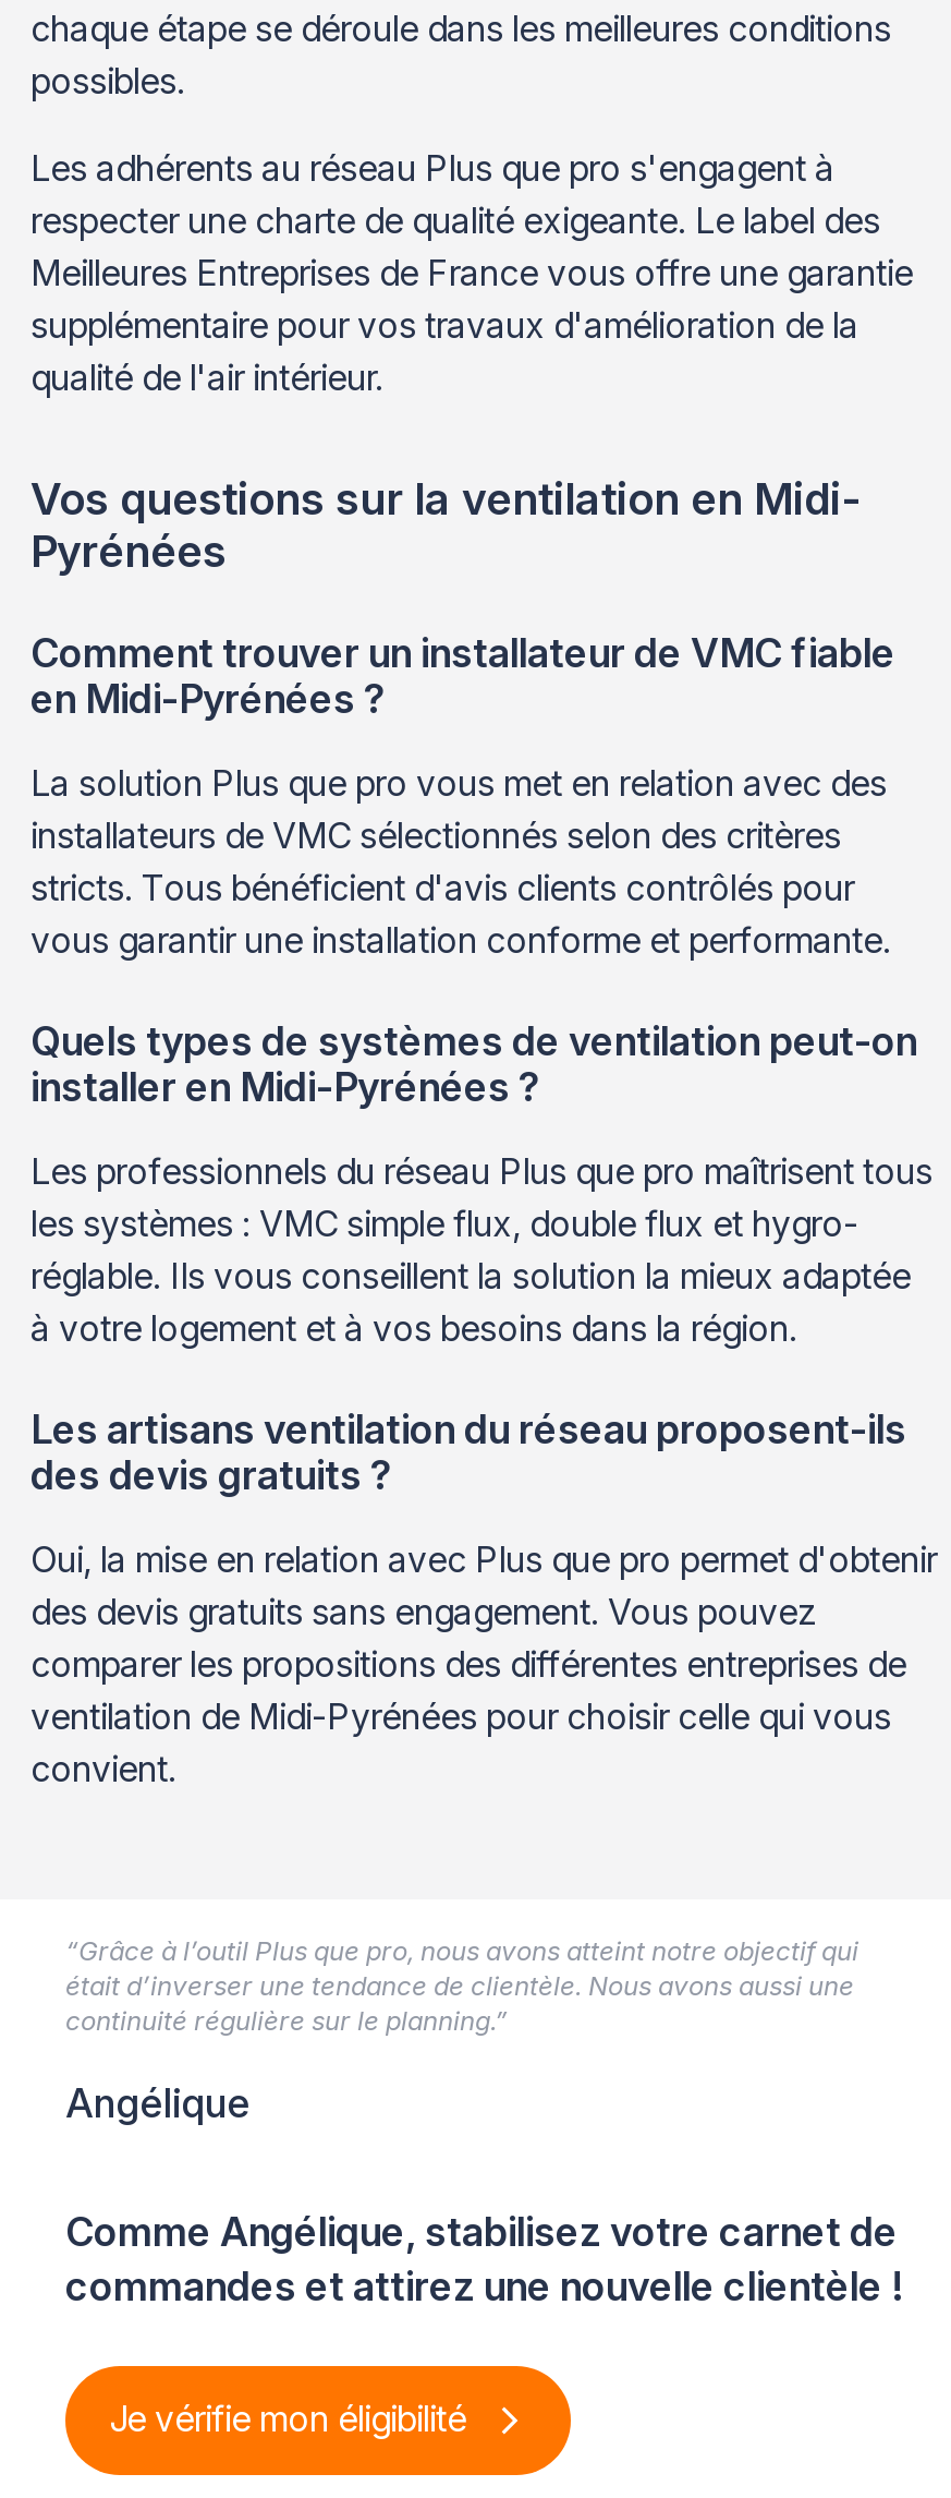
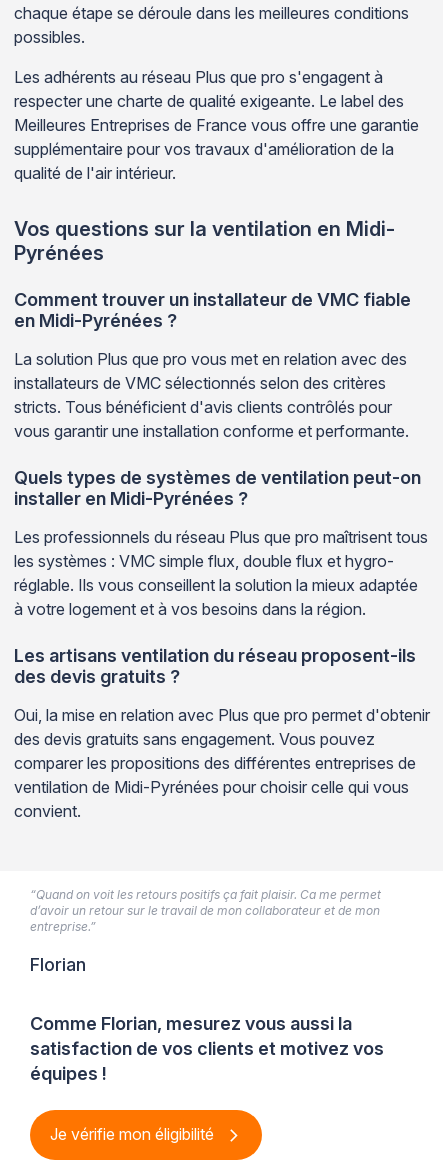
[65,1934,858,2036] “Grâce à l’outil Plus que pro, nous avons atteint notre objectif qui | était d’inverser une tendance de clientèle. Nous avons aussi une | continuité régulière sur le planning.” -> [30,887,381,934] “Quand on voit les retours positifs ça fait plaisir. Ca me permet | d’avoir un retour sur le travail de mon collaborateur et de mon | entreprise.”
[65,2080,251,2126] Angélique -> [30,954,86,975] Florian
[65,2208,902,2309] Comme Angélique, stabilisez votre carnet de | commandes et attirez une nouvelle clientèle ! -> [30,1013,384,1084] Comme Florian, mesurez vous aussi la | satisfaction de vos clients et motivez vos | équipes !

